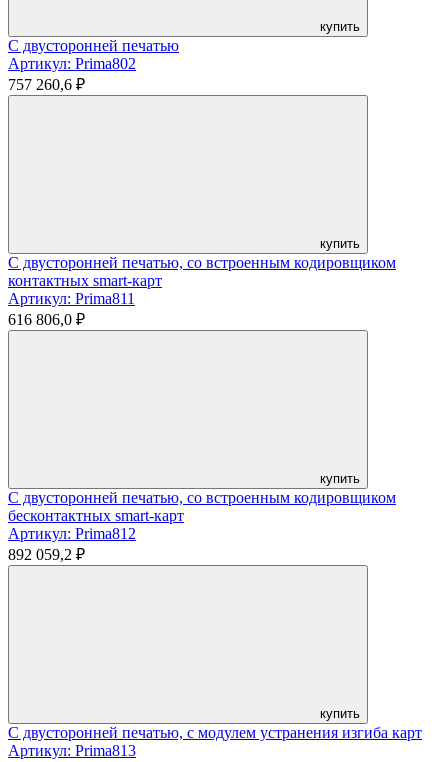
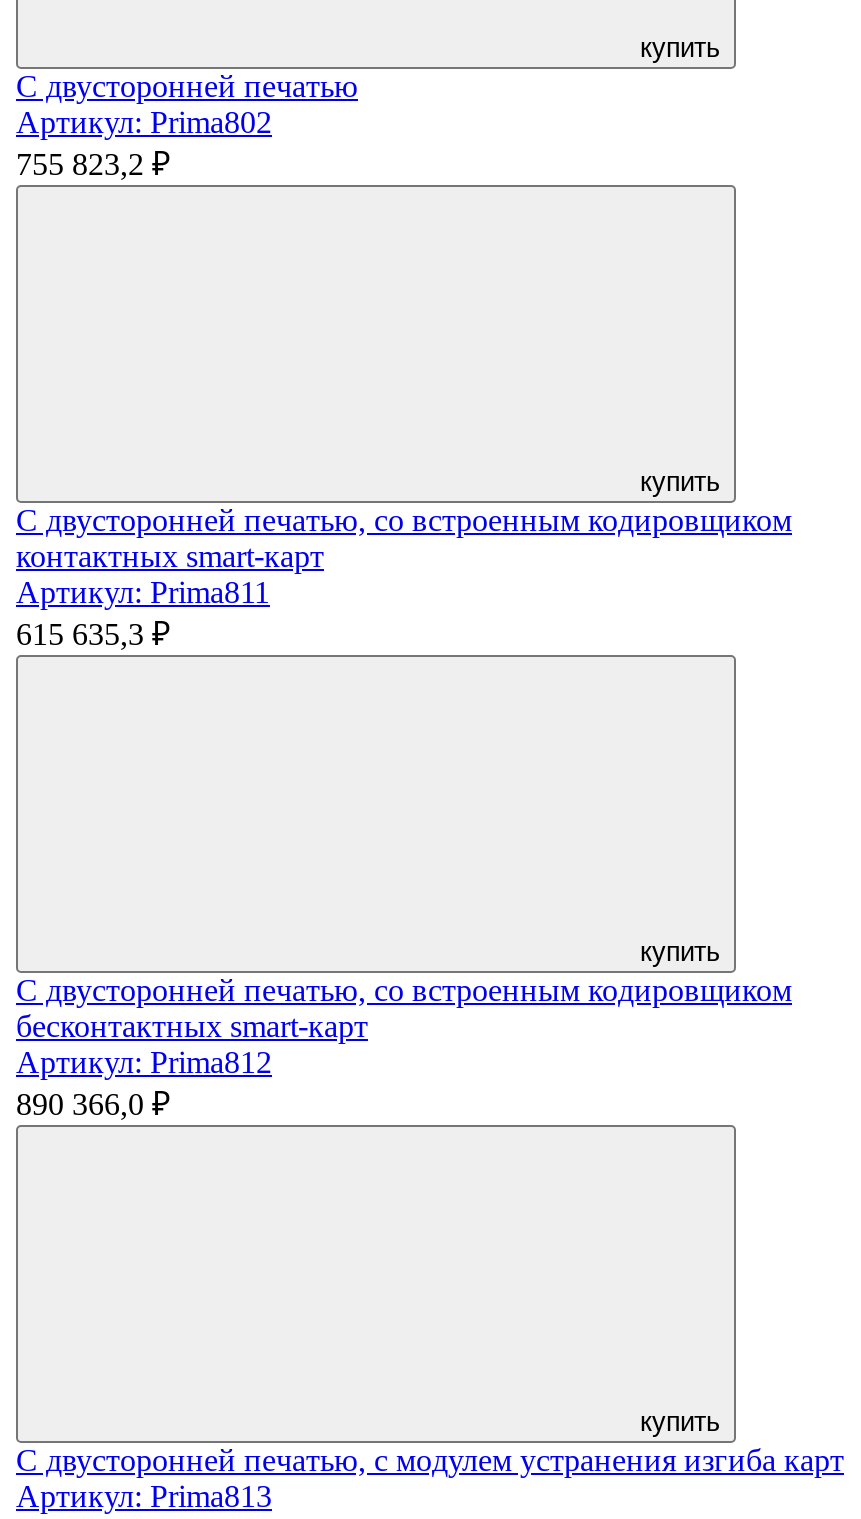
[8,76,85,93] 757 260,6 ₽ -> [16,147,170,181] 755 823,2 ₽
[8,311,85,328] 616 806,0 ₽ -> [16,617,170,651] 615 635,3 ₽
[8,546,85,563] 892 059,2 ₽ -> [16,1087,170,1121] 890 366,0 ₽

